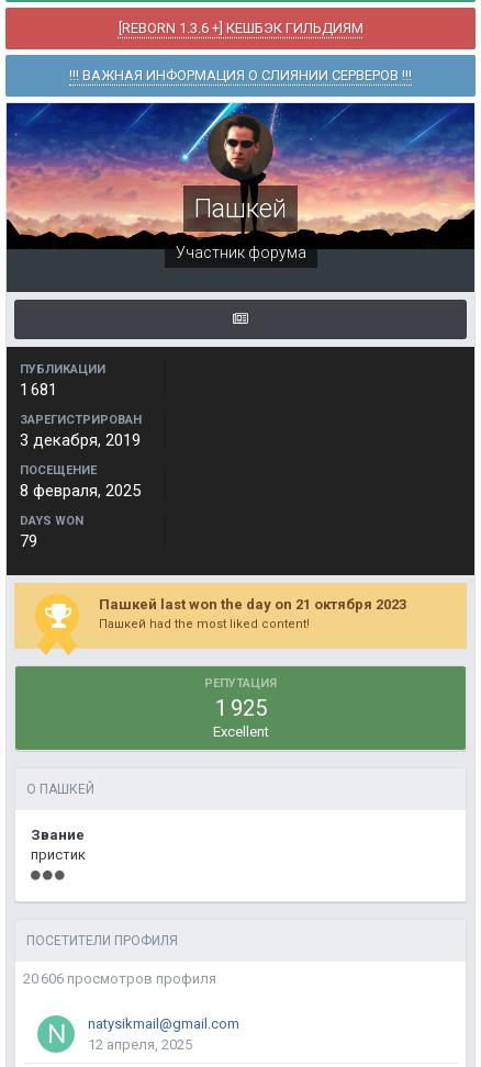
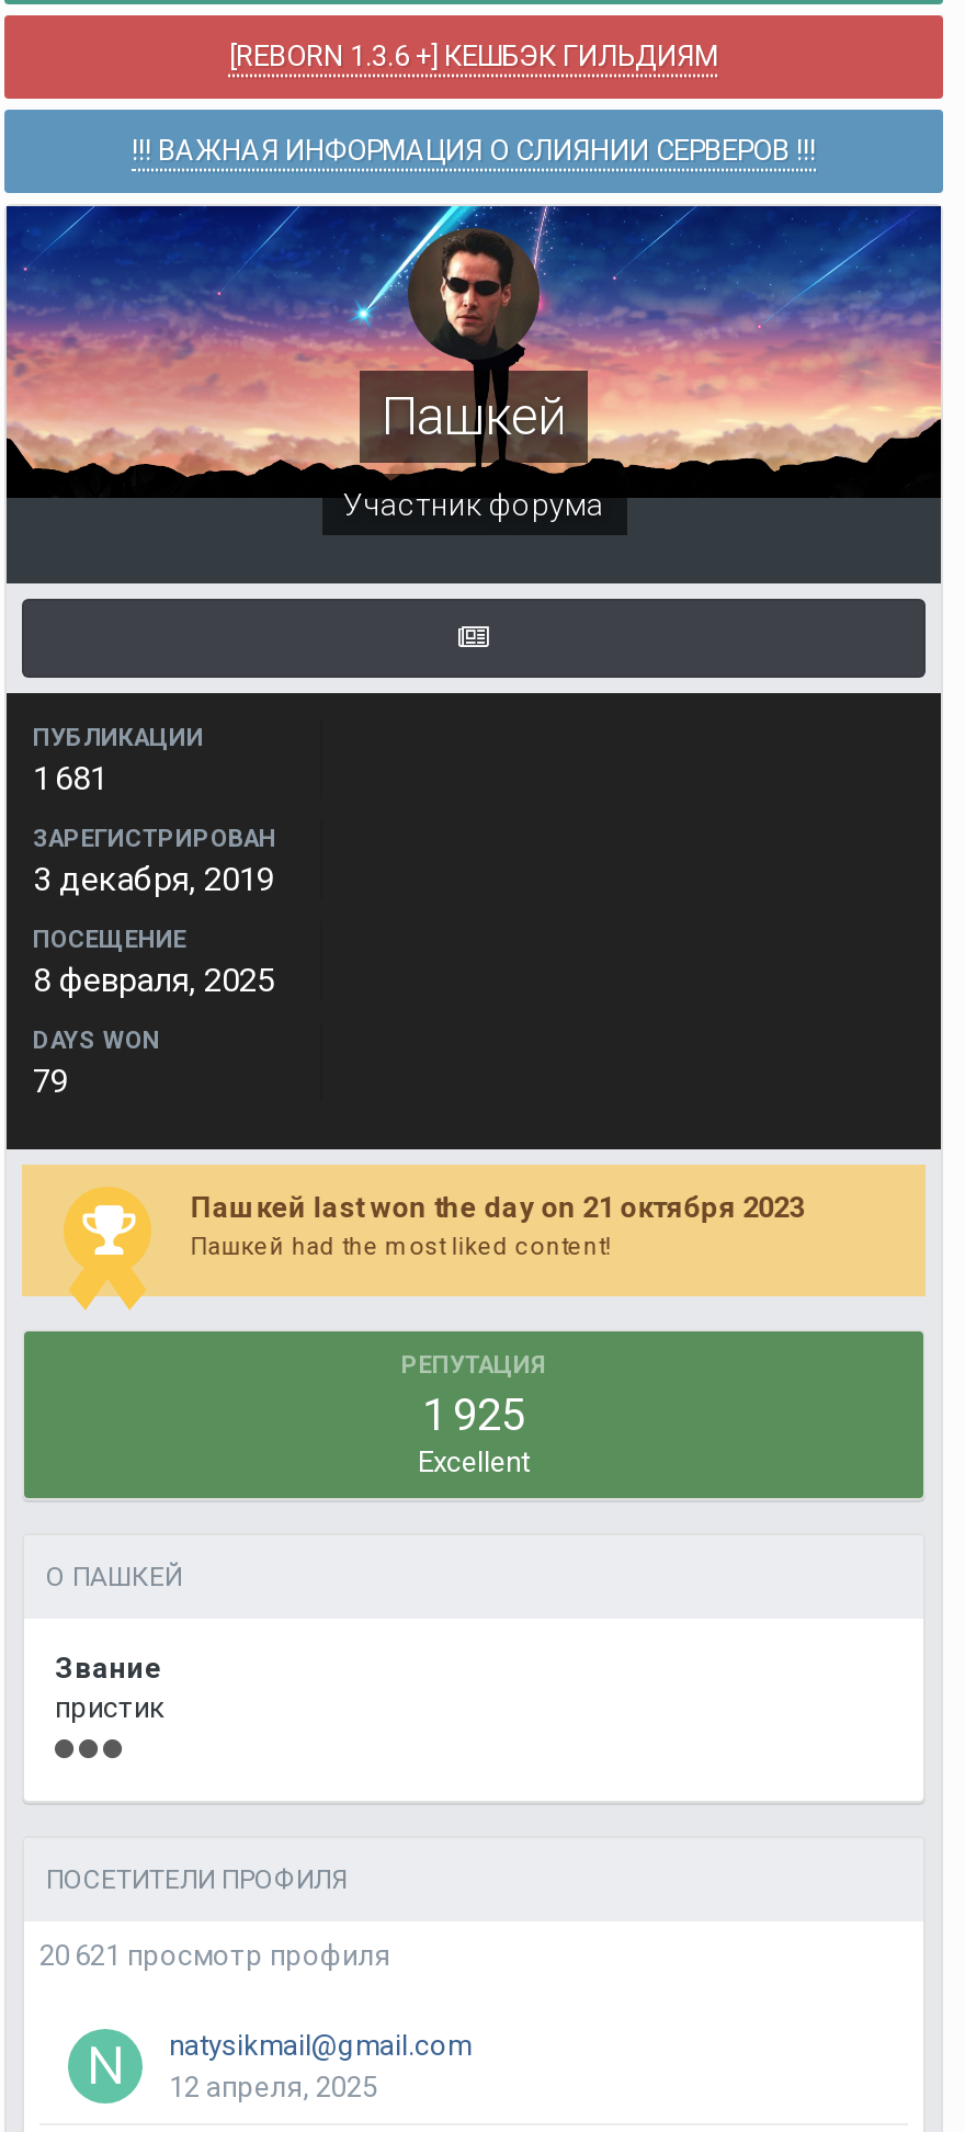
[23,970,216,987] 20 606 просмотров профиля -> [39,1939,390,1972] 20 621 просмотр профиля

